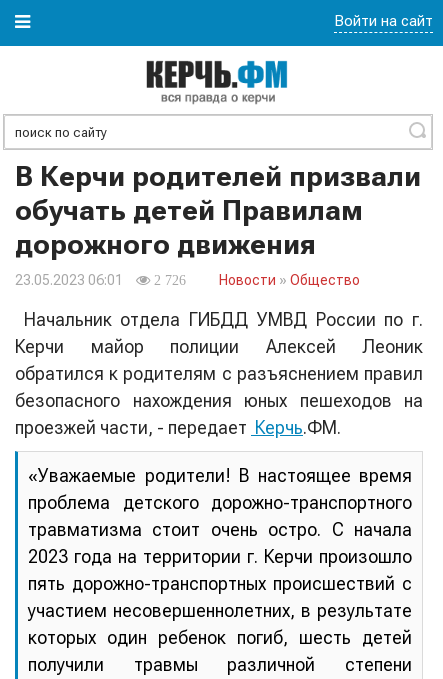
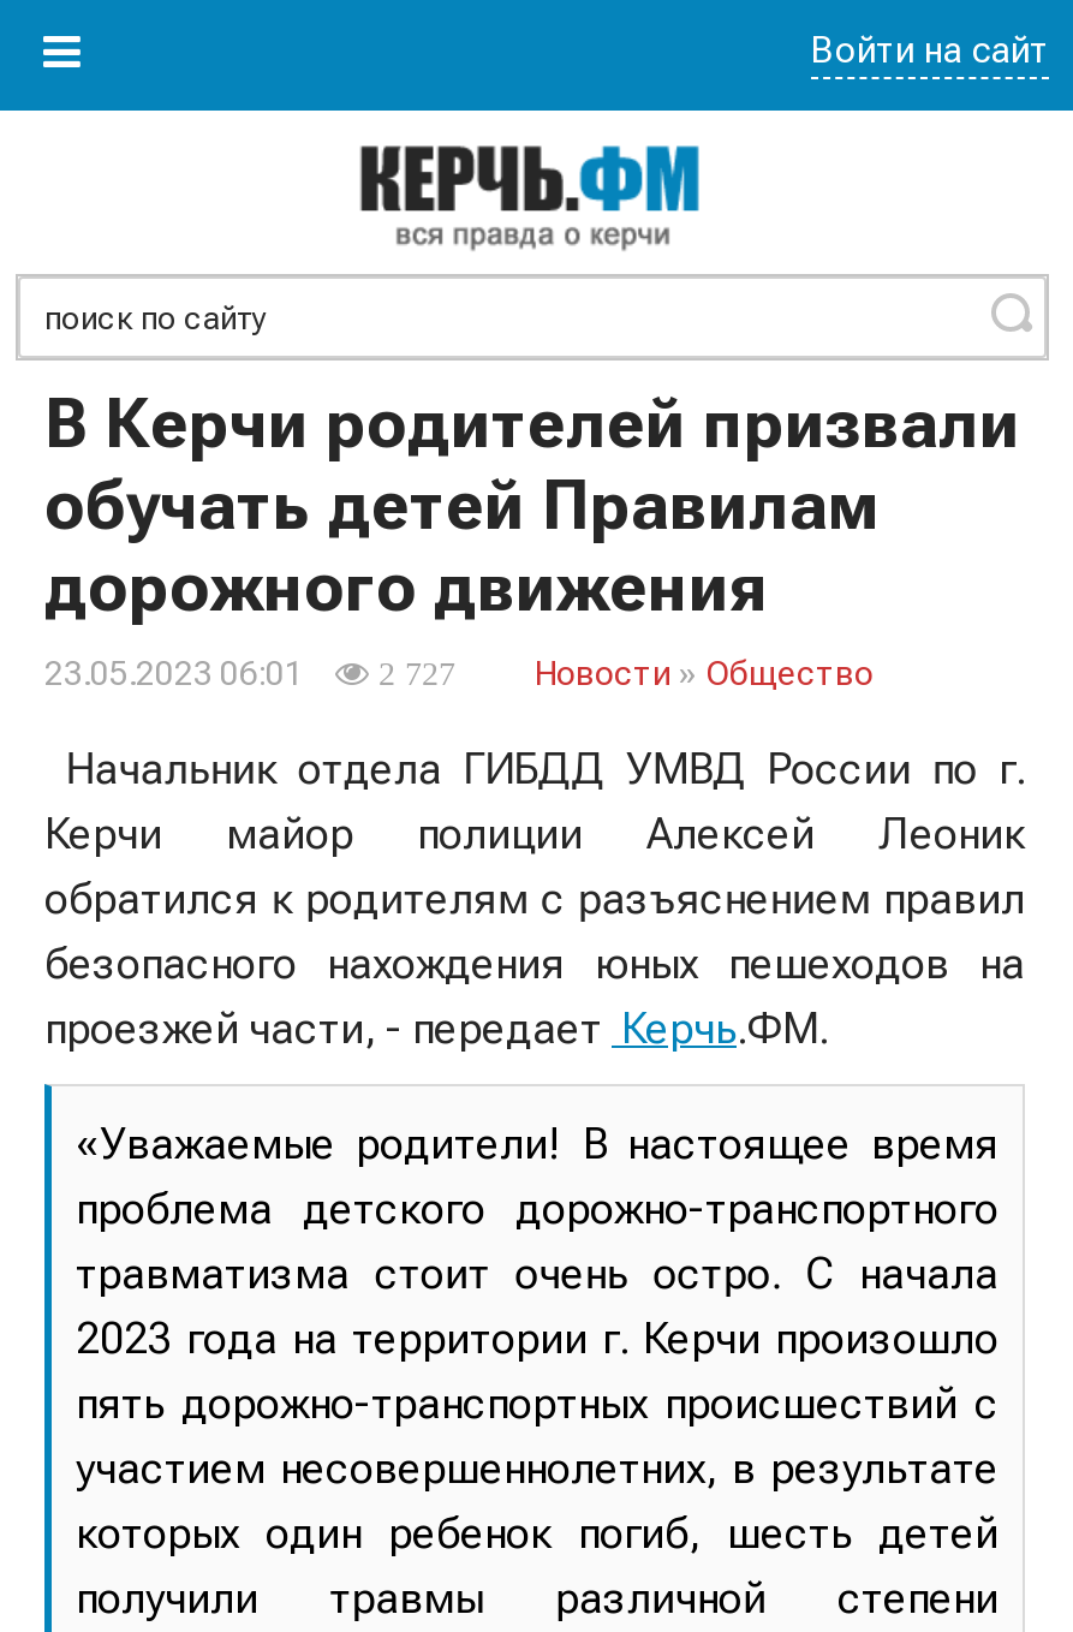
[15,272,186,288] 23.05.2023 06:01 2 726 -> [44,654,455,692] 23.05.2023 06:01 2 727

